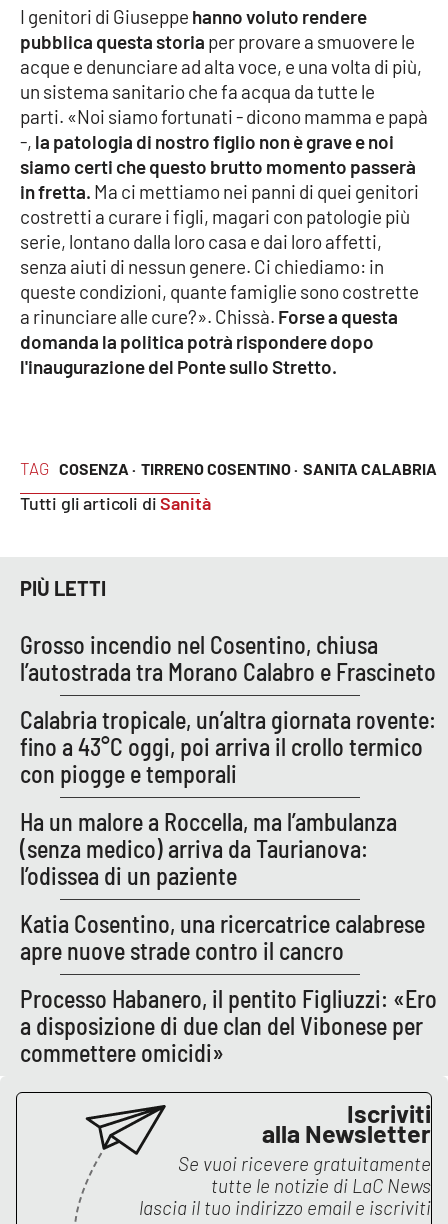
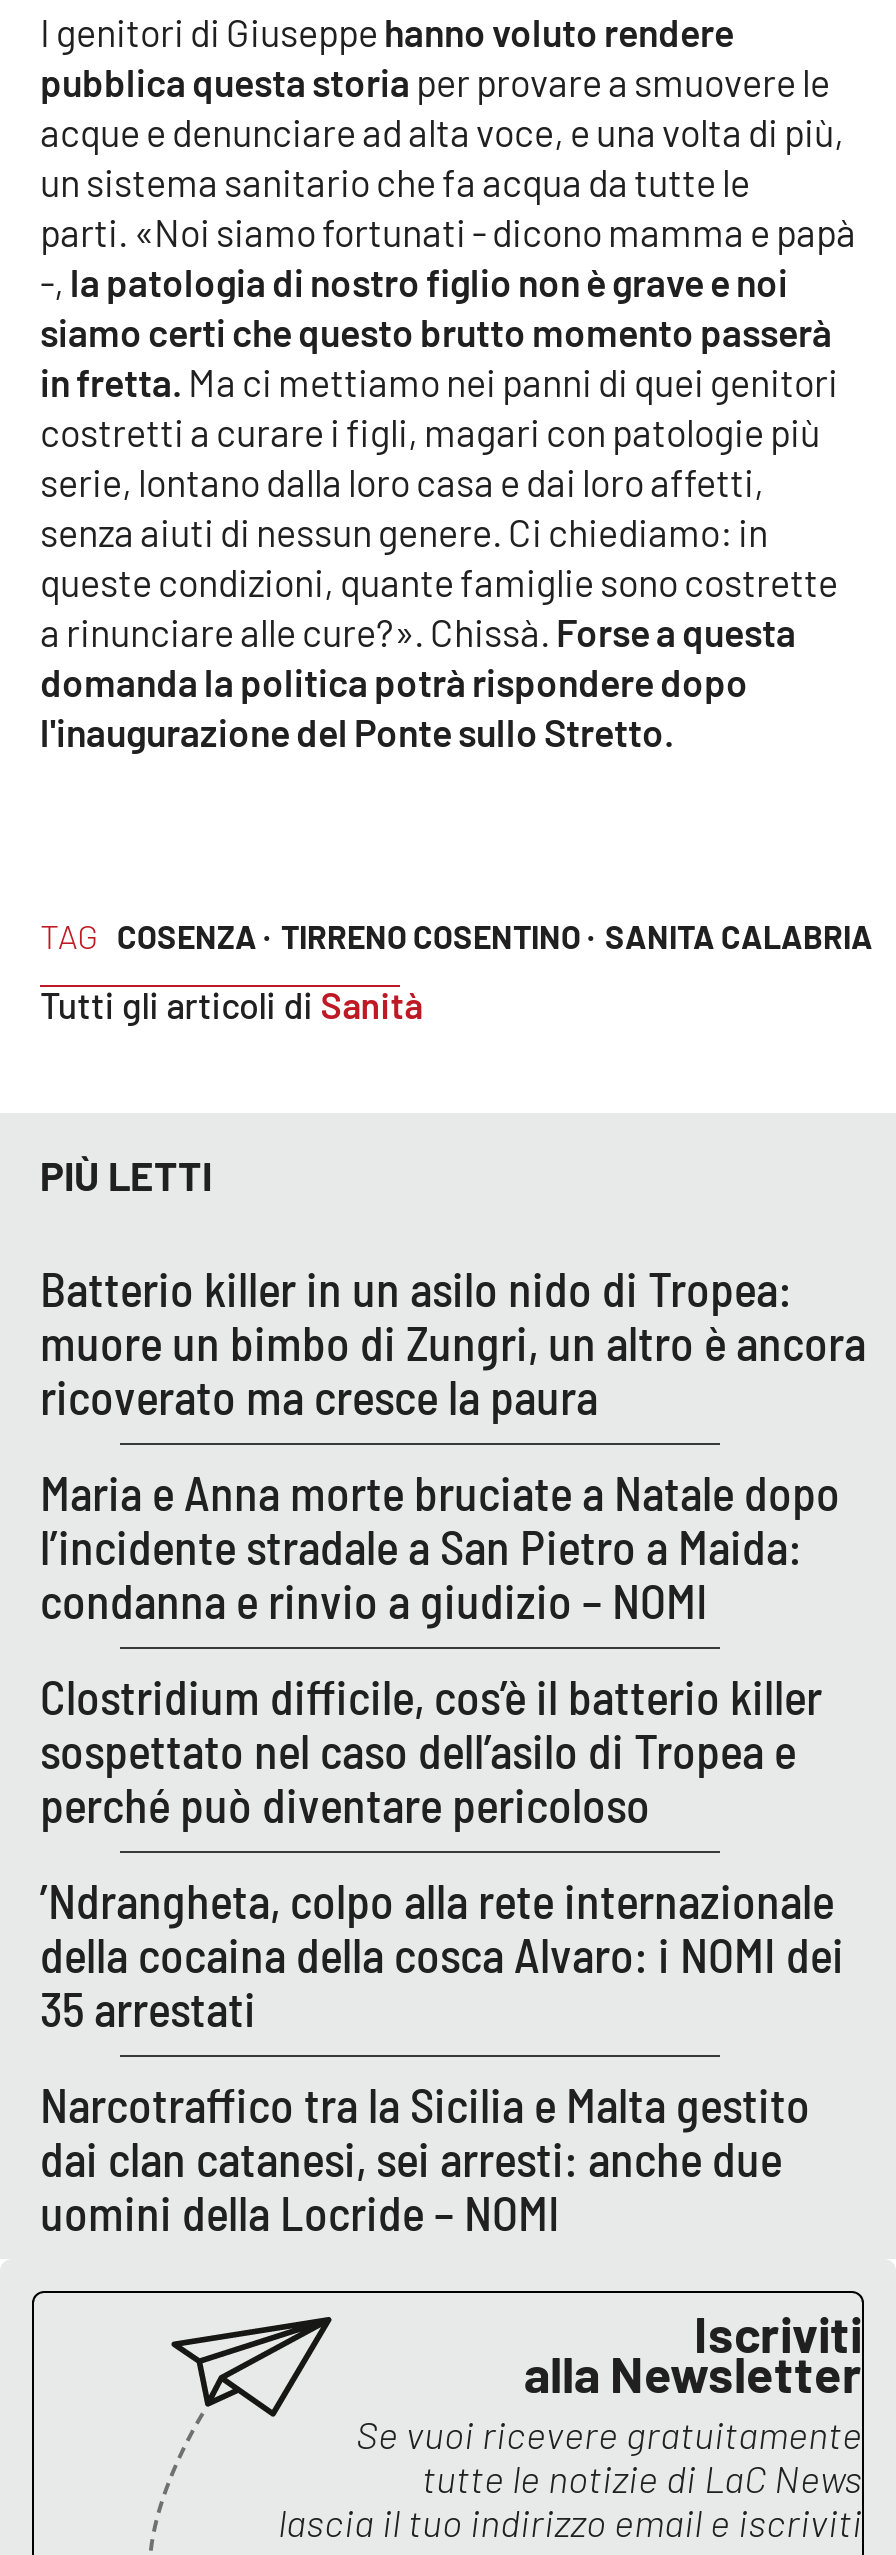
[20,630,436,686] Grosso incendio nel Cosentino, chiusa | l’autostrada tra Morano Calabro e Frascineto -> [40,1258,866,1424] Batterio killer in un asilo nido di Tropea: | muore un bimbo di Zungri, un altro è ancora | ricoverato ma cresce la paura
[20,705,436,788] Calabria tropicale, un’altra giornata rovente: | fino a 43°C oggi, poi arriva il crollo termico | con piogge e temporali -> [40,1462,840,1628] Maria e Anna morte bruciate a Natale dopo | l’incidente stradale a San Pietro a Maida: | condanna e rinvio a giudizio – NOMI
[20,807,397,890] Ha un malore a Roccella, ma l’ambulanza | (senza medico) arriva da Taurianova: | l’odissea di un paziente -> [40,1666,822,1832] Clostridium difficile, cos’è il batterio killer | sospettato nel caso dell’asilo di Tropea e | perché può diventare pericoloso
[20,909,425,965] Katia Cosentino, una ricercatrice calabrese | apre nuove strade contro il cancro -> [40,1870,844,2036] ’Ndrangheta, colpo alla rete internazionale | della cocaina della cosca Alvaro: i NOMI dei | 35 arrestati
[20,984,437,1067] Processo Habanero, il pentito Figliuzzi: «Ero | a disposizione di due clan del Vibonese per | commettere omicidi» -> [40,2074,810,2240] Narcotraffico tra la Sicilia e Malta gestito | dai clan catanesi, sei arresti: anche due | uomini della Locride – NOMI

